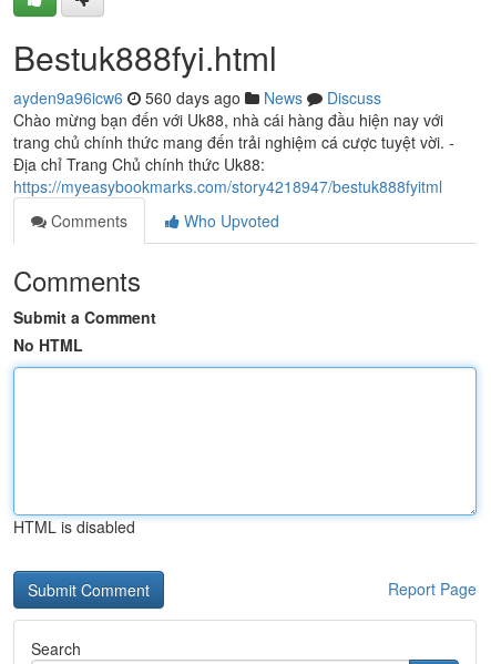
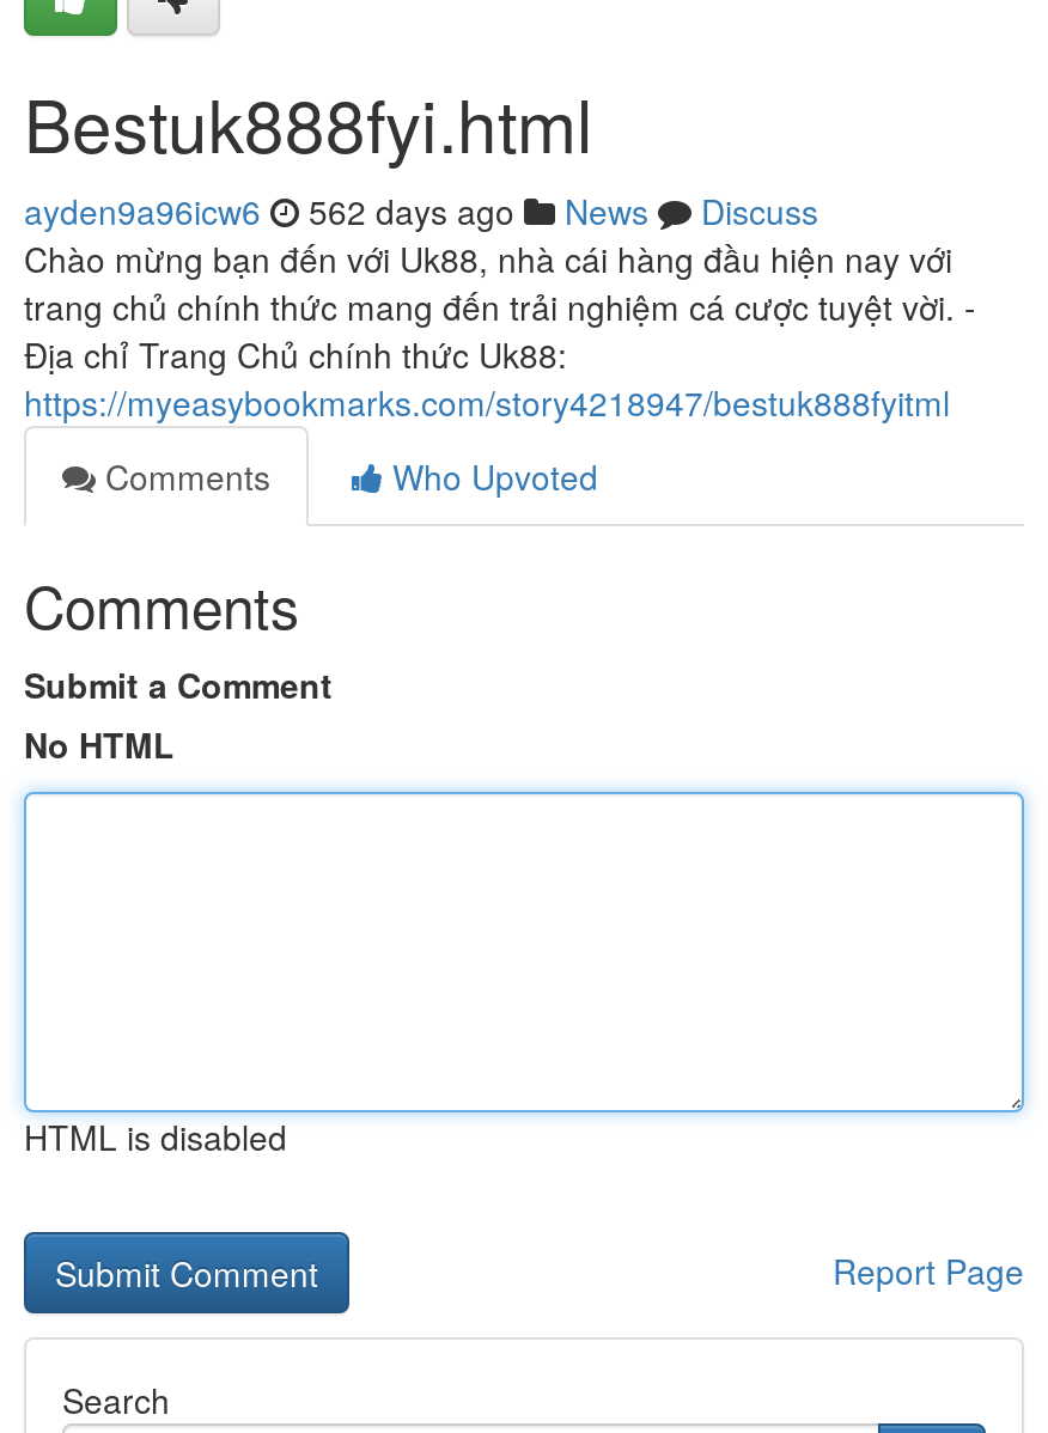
[13,86,381,109] ayden9a96icw6 560 days ago News Discuss -> [24,187,818,234] ayden9a96icw6 562 days ago News Discuss

